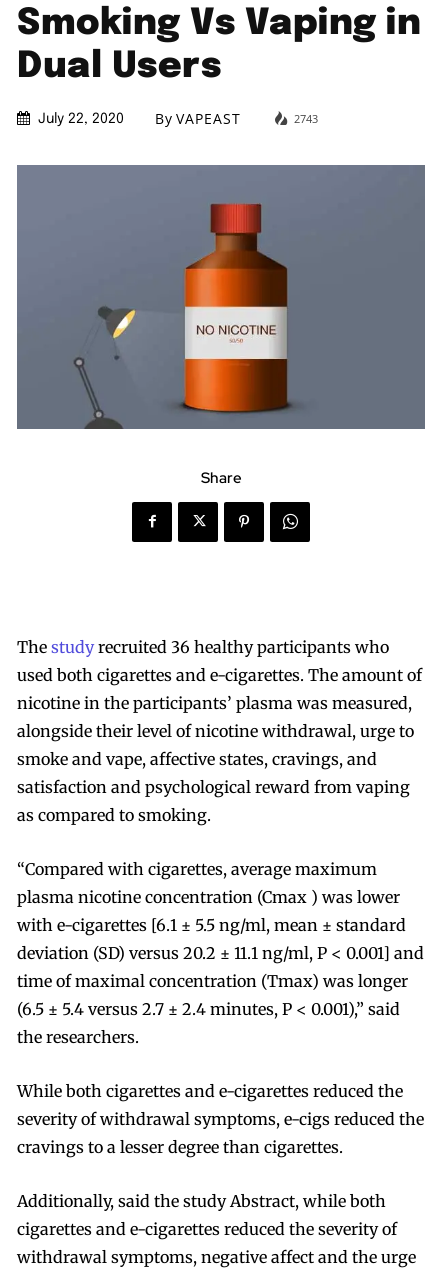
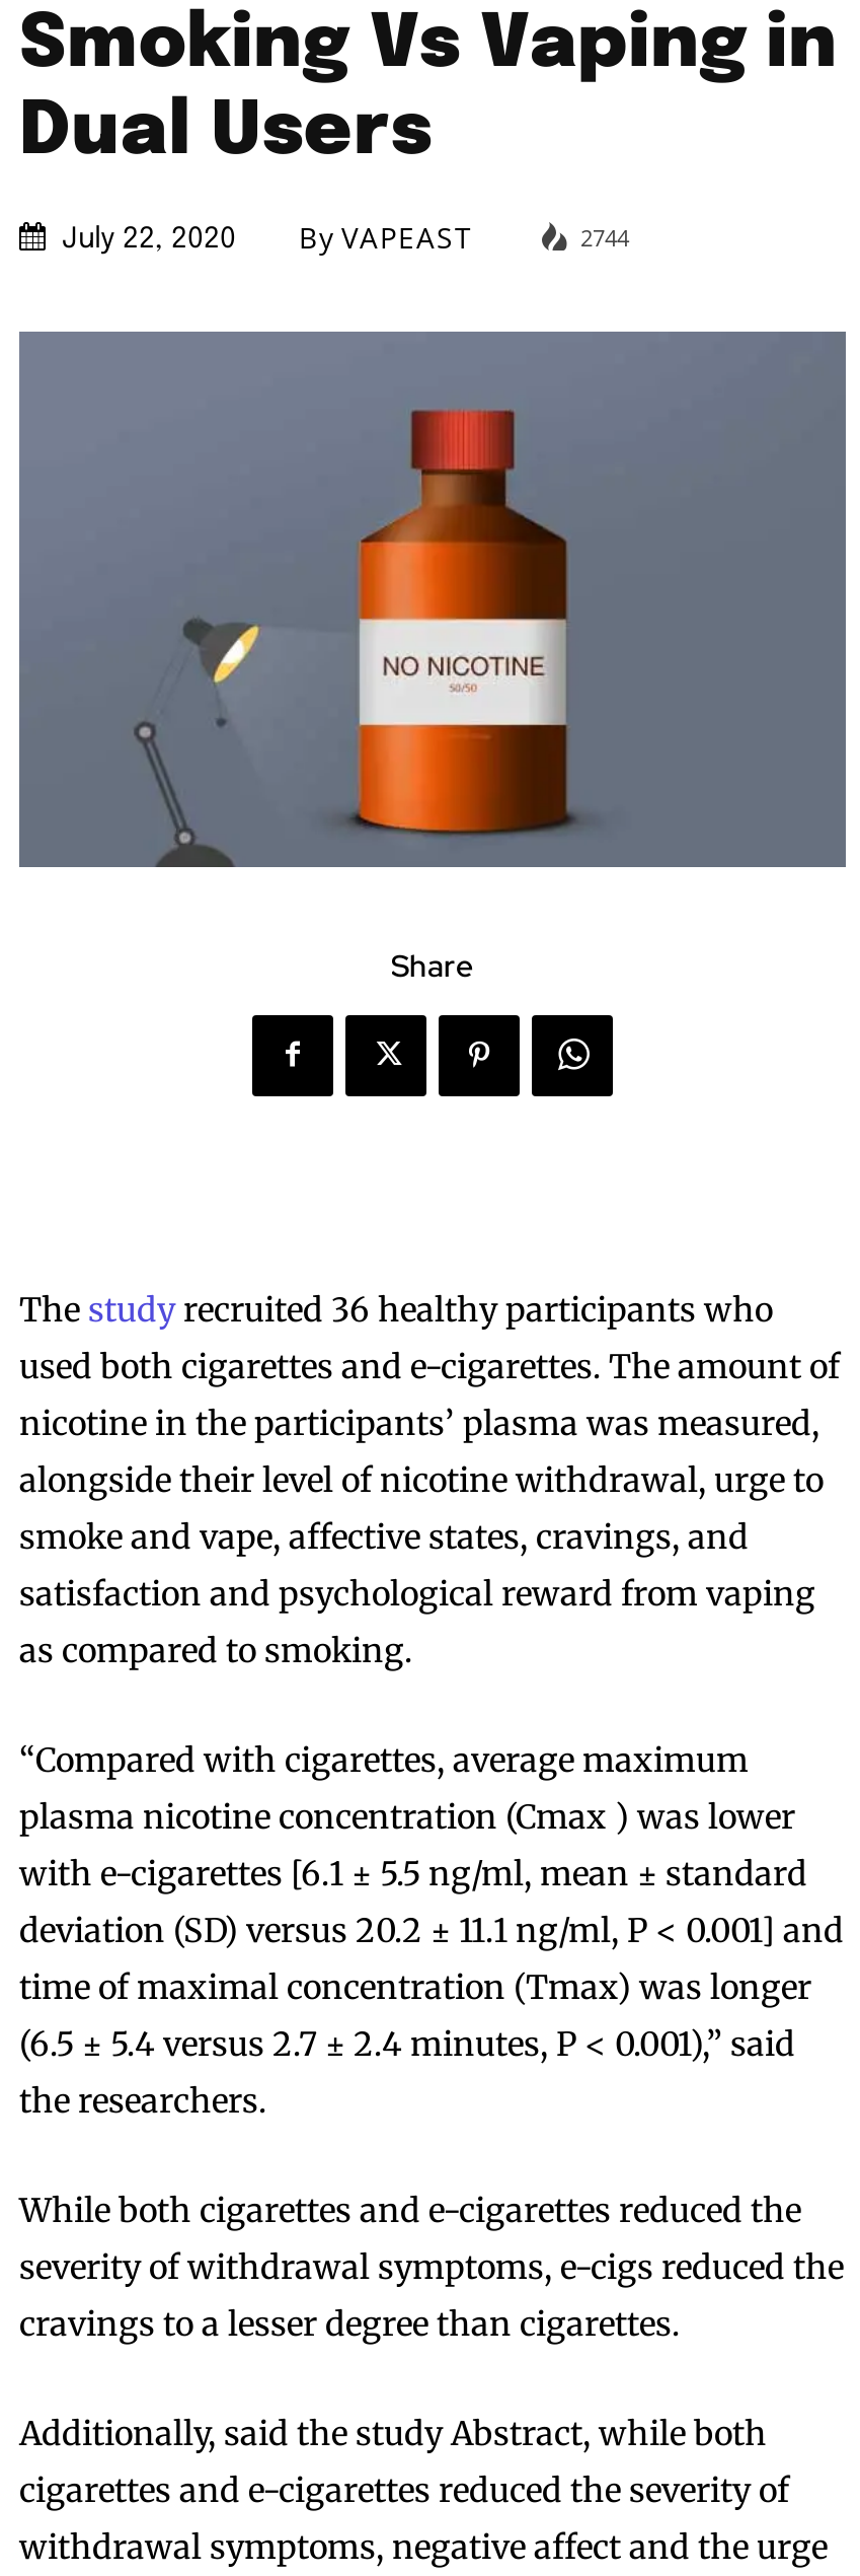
[294,111,318,126] 2743 -> [580,222,629,252] 2744

